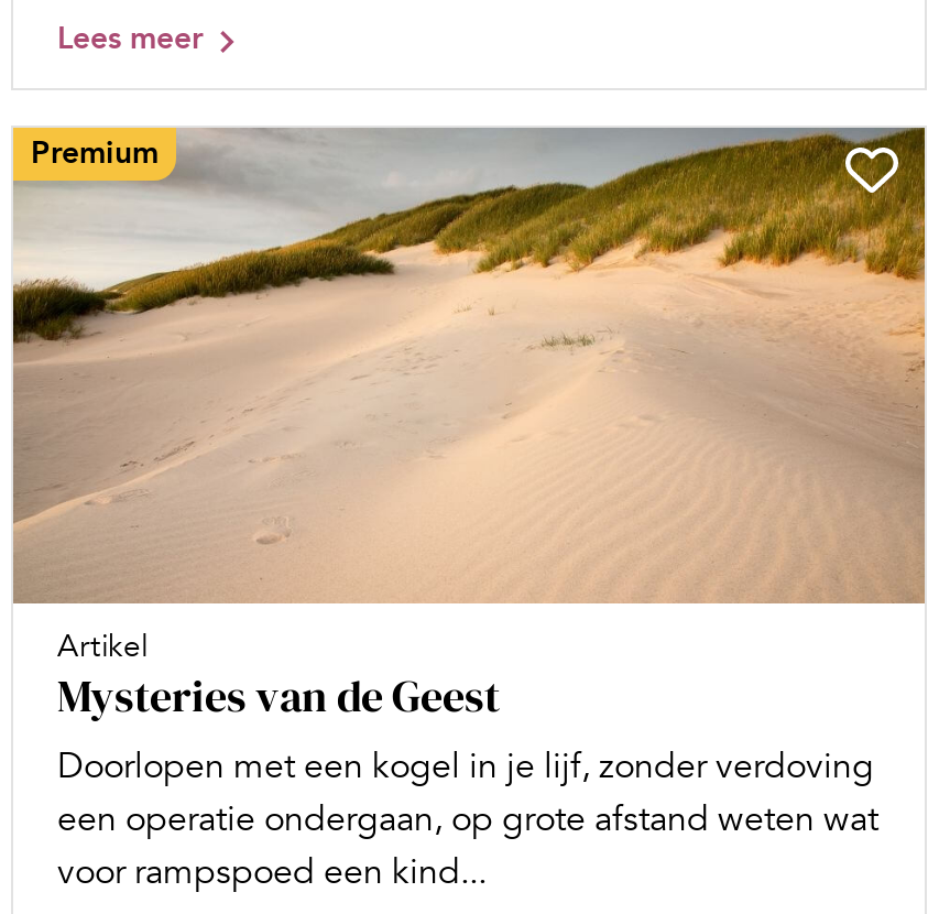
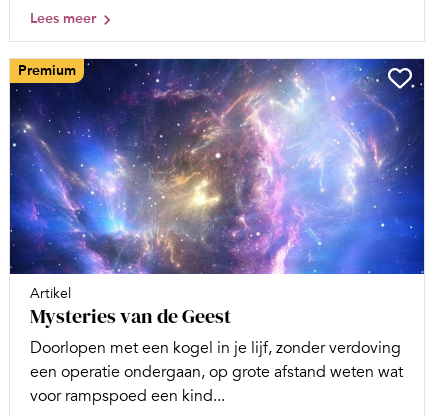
[11,127,927,605] [image] -> [9,58,425,275] [image]

